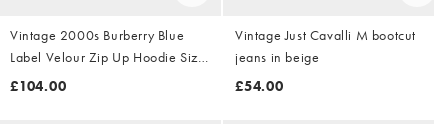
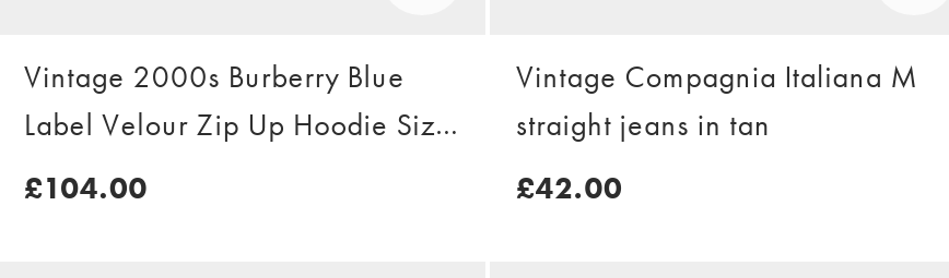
[235,25,416,65] Vintage Just Cavalli M bootcut | jeans in beige -> [516,56,918,143] Vintage Compagnia Italiana M | straight jeans in tan
[235,76,284,94] £54.00 -> [516,167,623,206] £42.00

